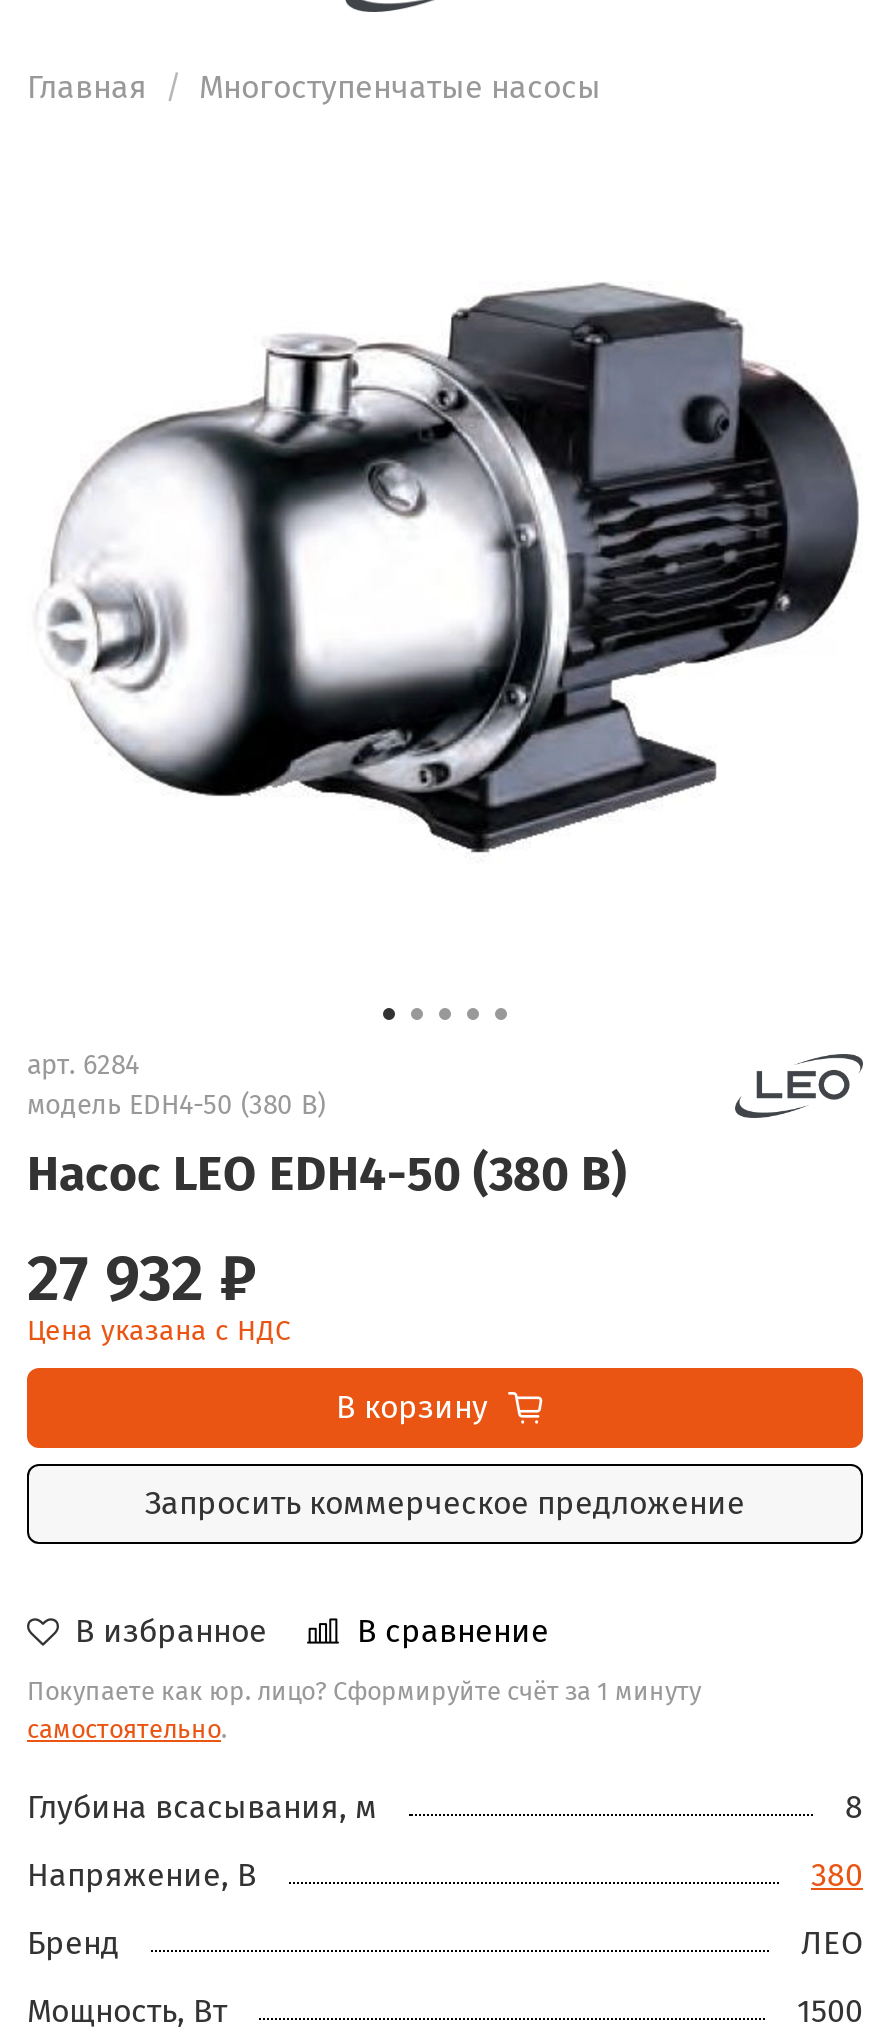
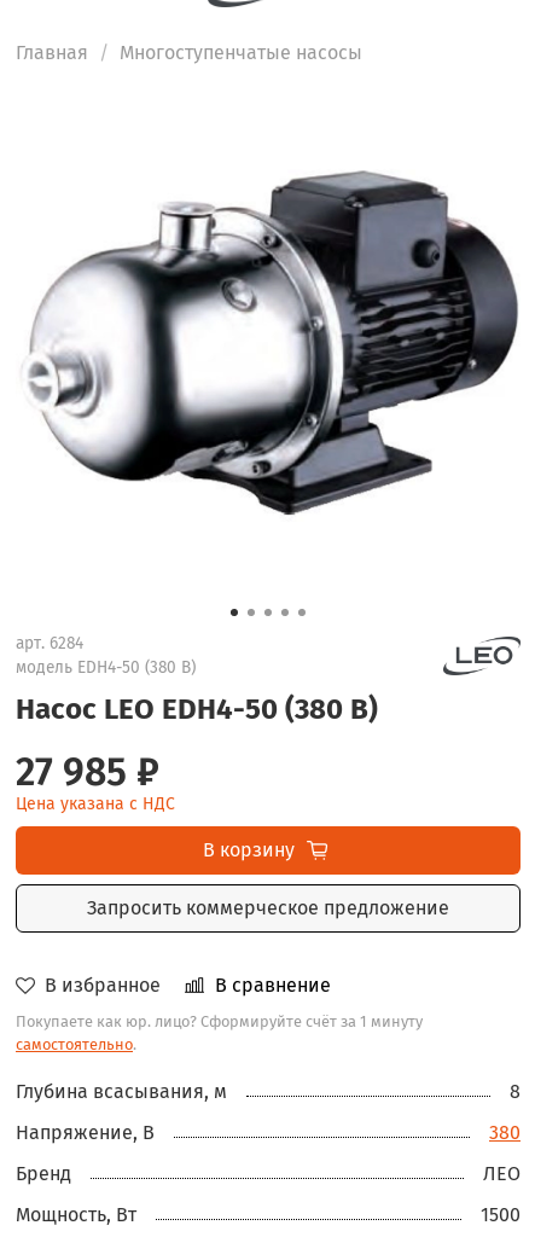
[27,1240,257,1316] 27 932 ₽ -> [16,749,159,795] 27 985 ₽

